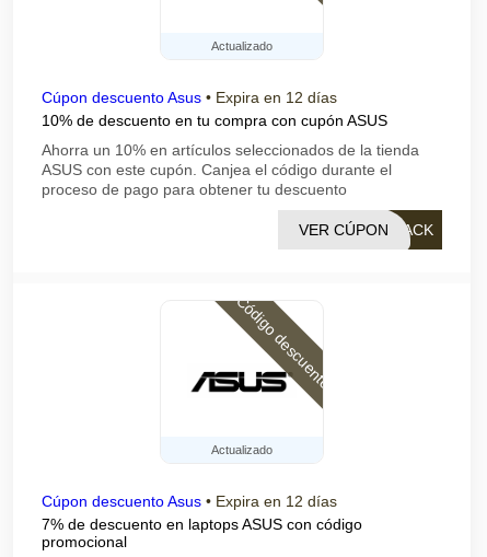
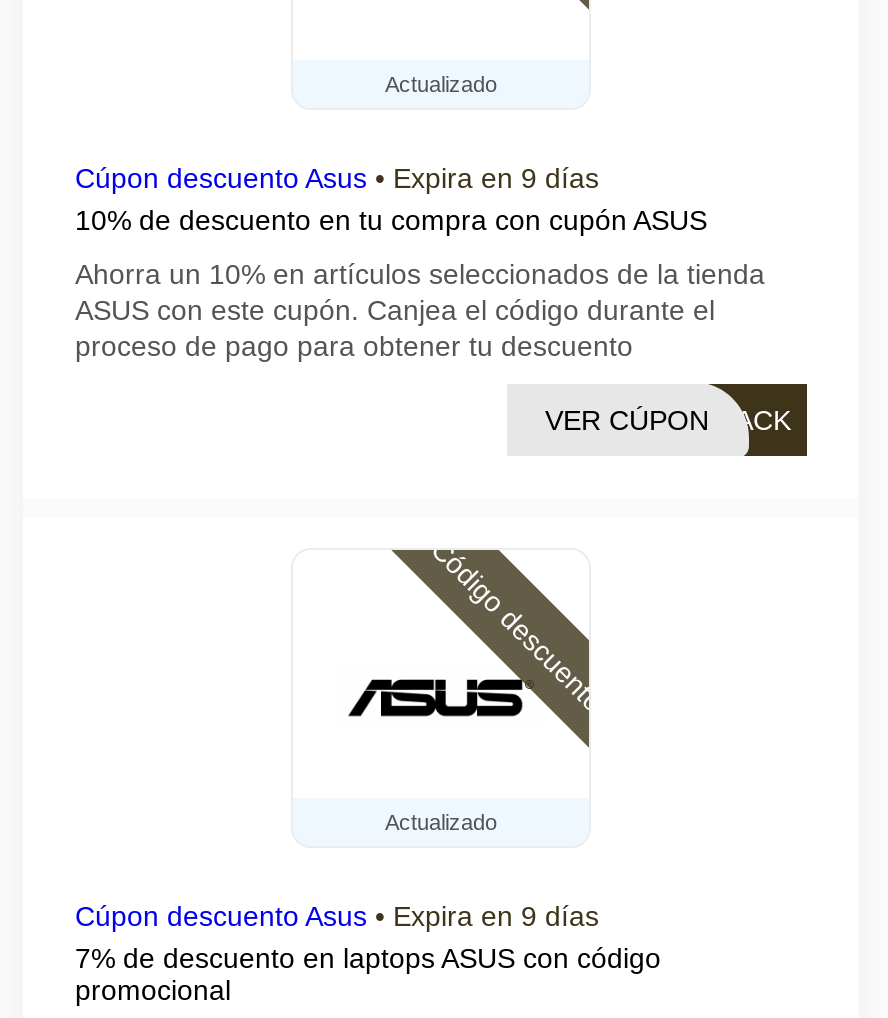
[42,89,337,106] Cúpon descuento Asus • Expira en 12 días -> [75,162,599,194] Cúpon descuento Asus • Expira en 9 días
[42,492,337,510] Cúpon descuento Asus • Expira en 12 días -> [75,900,599,932] Cúpon descuento Asus • Expira en 9 días

